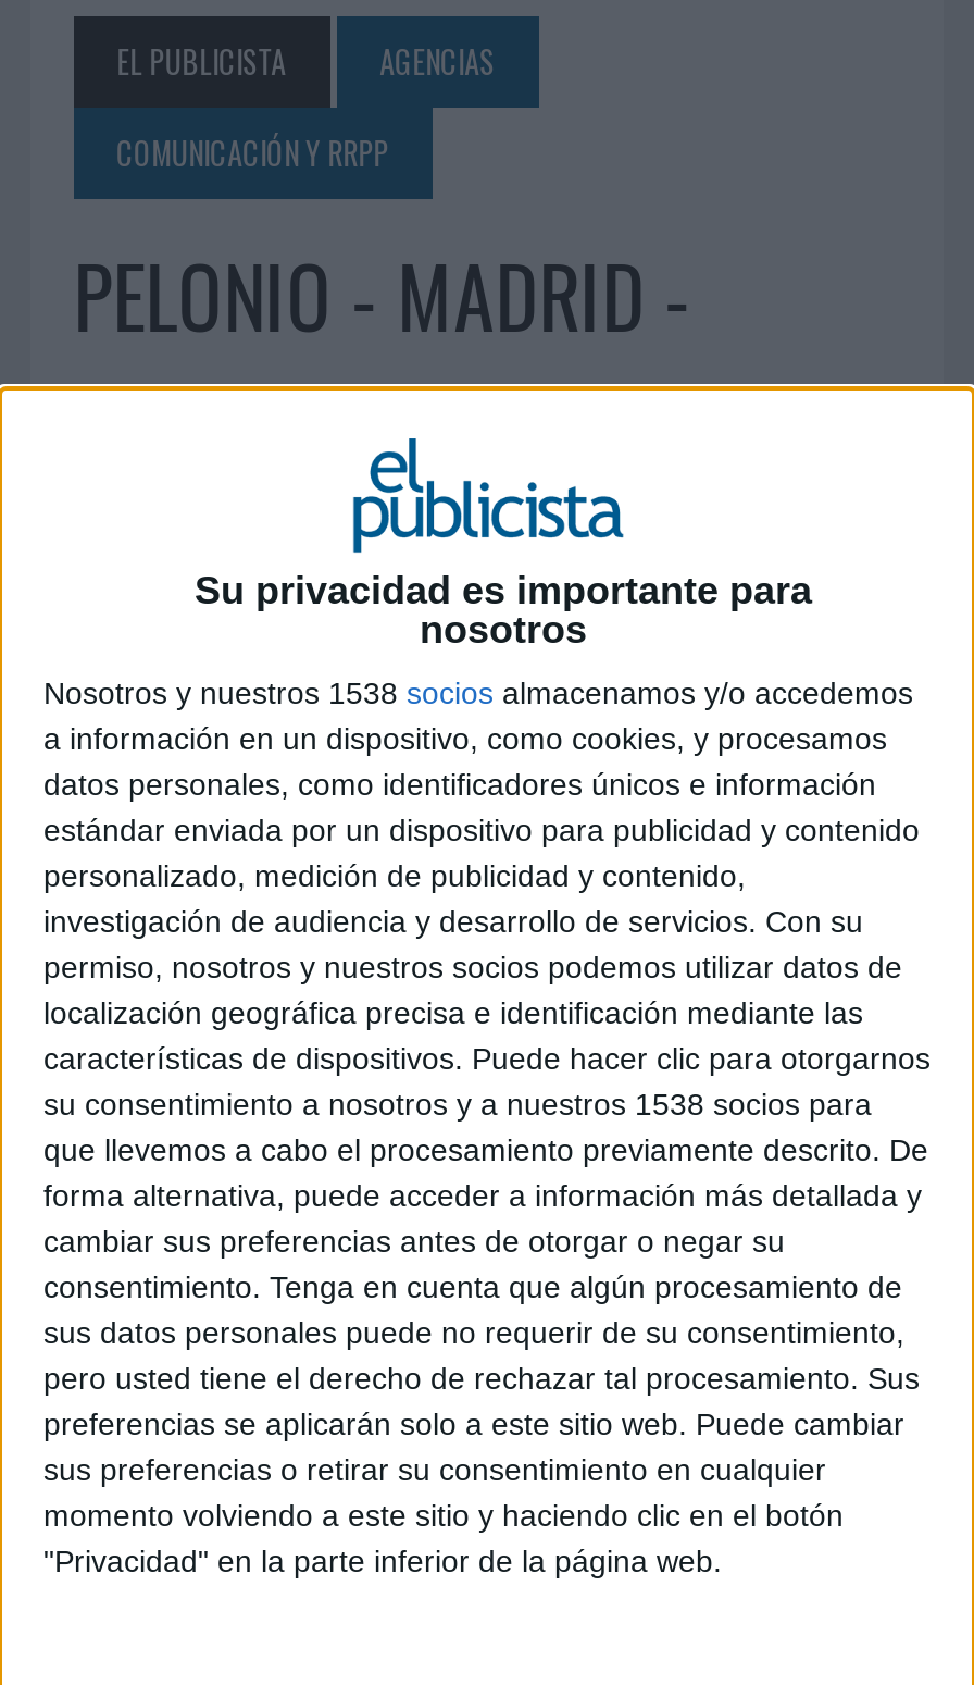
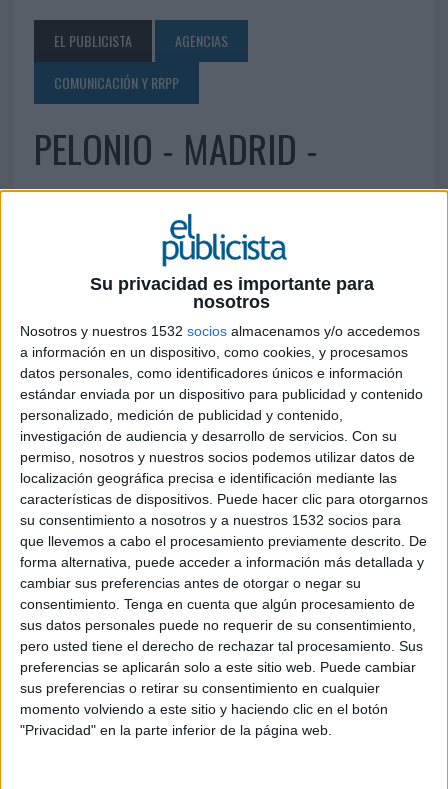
[43,676,913,711] Nosotros y nuestros 1538 socios almacenamos y/o accedemos -> [20,323,420,339] Nosotros y nuestros 1532 socios almacenamos y/o accedemos
[43,1087,872,1122] su consentimiento a nosotros y a nuestros 1538 socios para -> [20,512,401,528] su consentimiento a nosotros y a nuestros 1532 socios para

